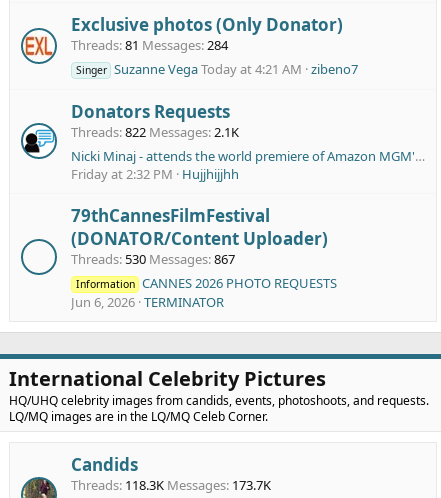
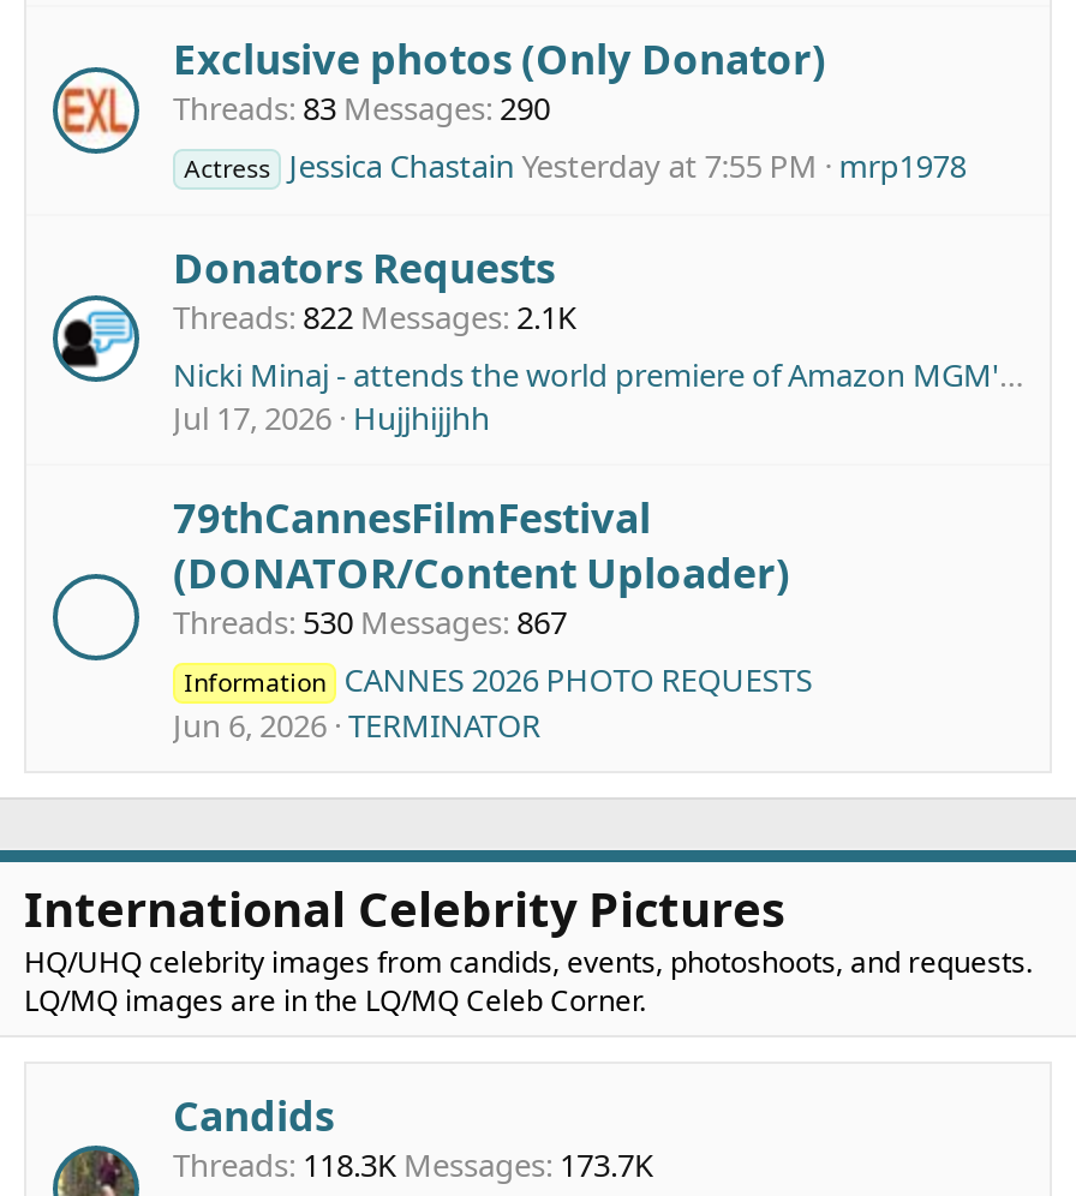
[71,36,228,54] Threads 81 Messages 284 -> [173,86,550,130] Threads 83 Messages 290
[76,60,358,78] Singer Suzanne Vega Today at 4:21 AM zibeno7 -> [184,144,966,187] Actress Jessica Chastain Yesterday at 7:55 PM mrp1978
[71,165,239,183] Friday at 2:32 PM Hujjhijjhh -> [173,396,490,439] Jul 17, 2026 Hujjhijjhh

